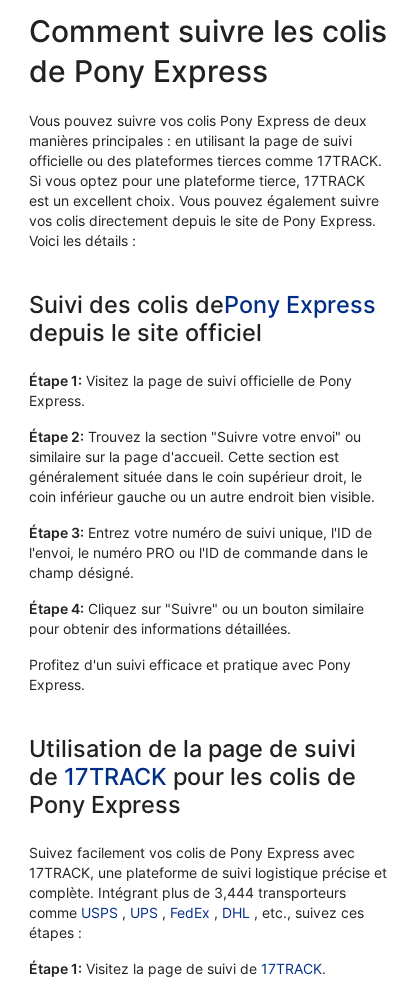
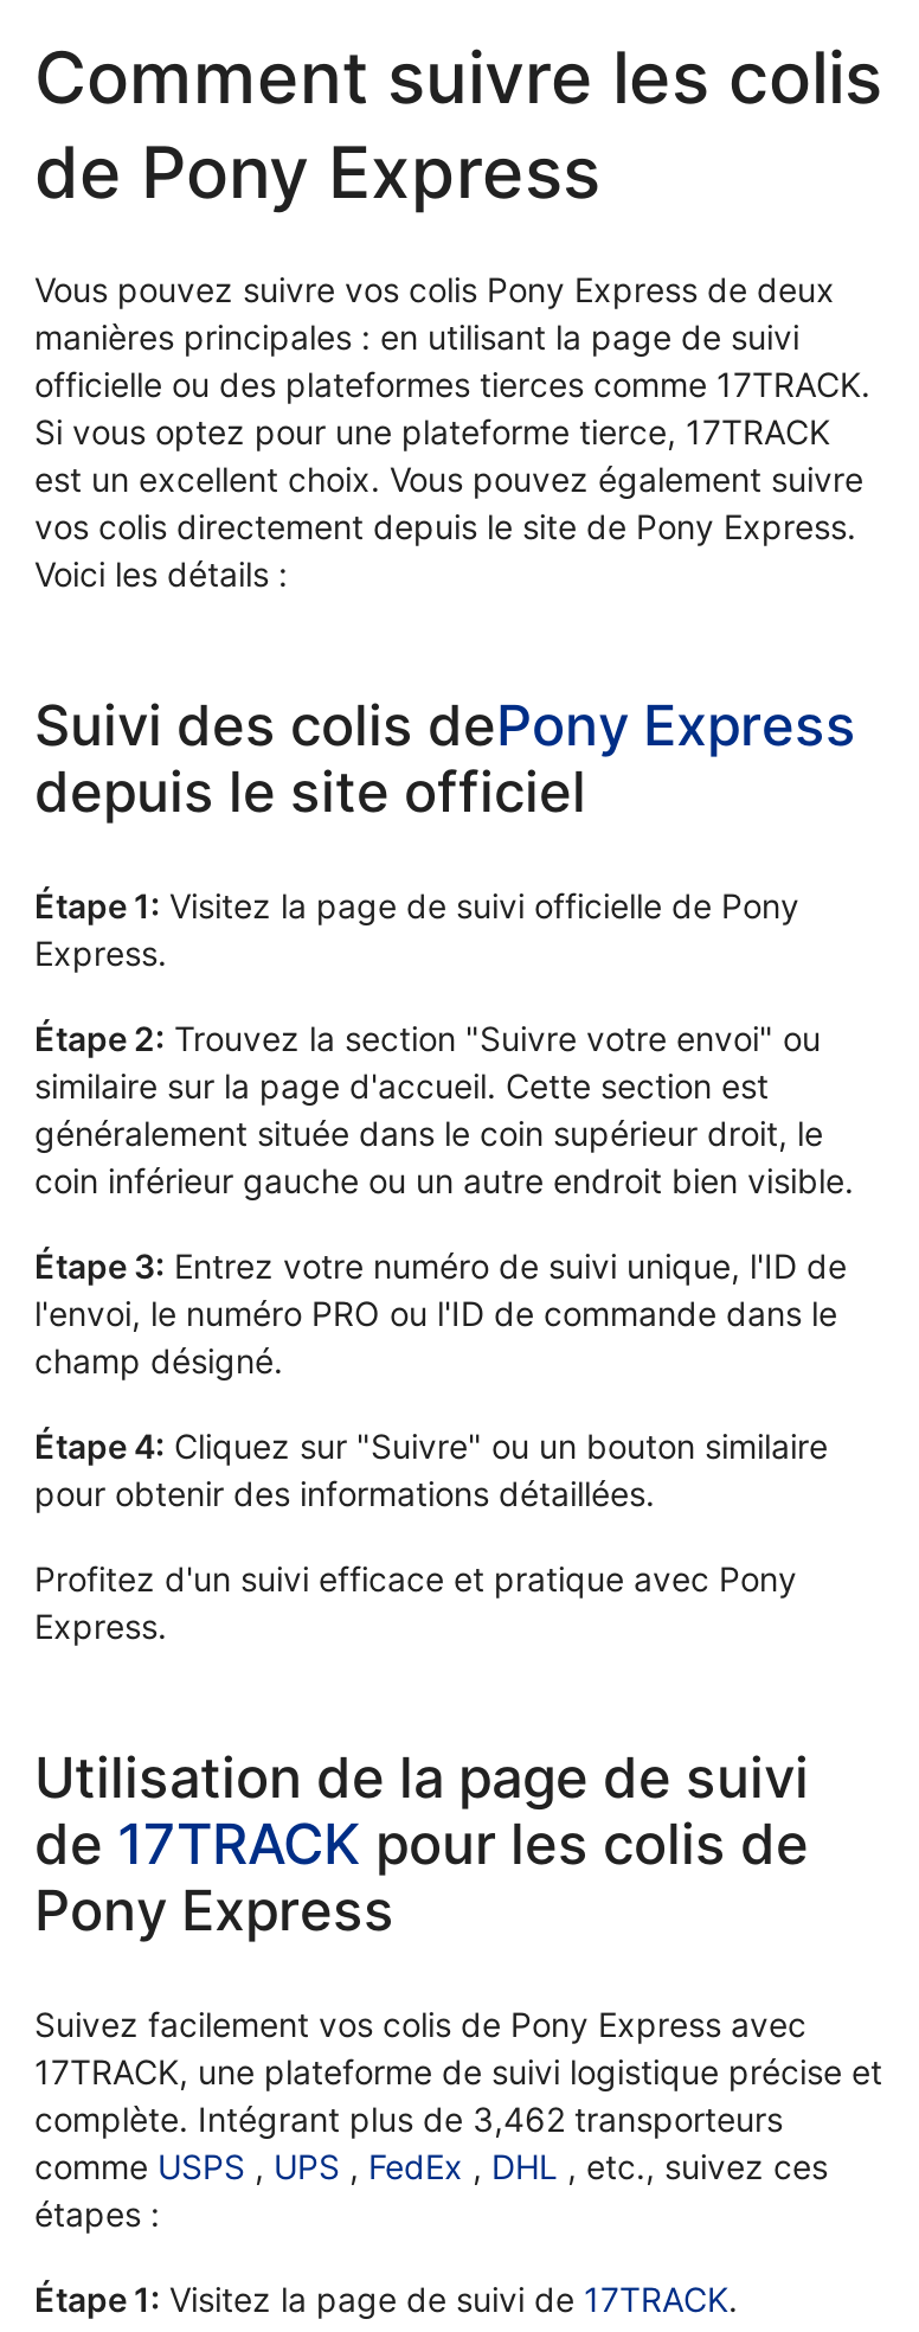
[29,884,346,901] complète. Intégrant plus de 3,444 transporteurs -> [34,2099,783,2139] complète. Intégrant plus de 3,462 transporteurs

